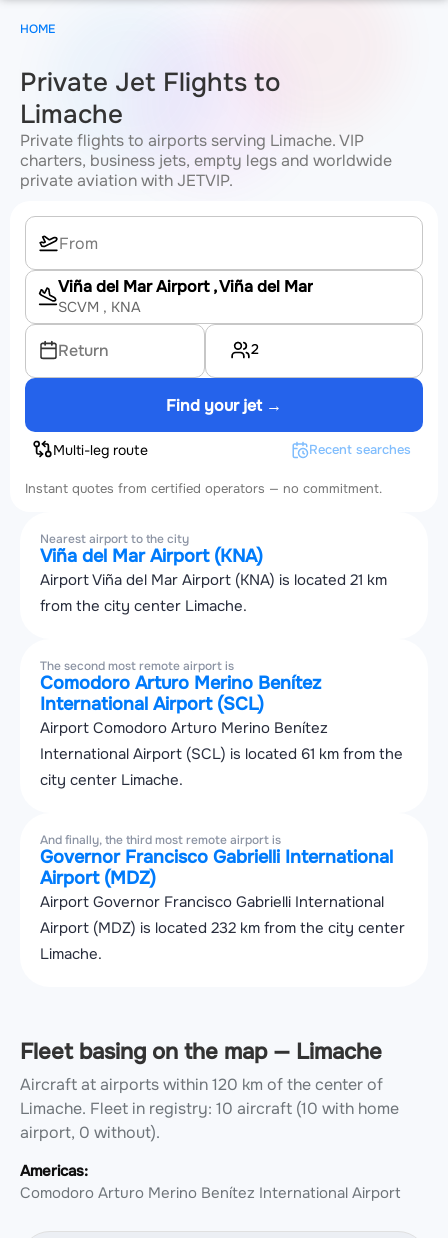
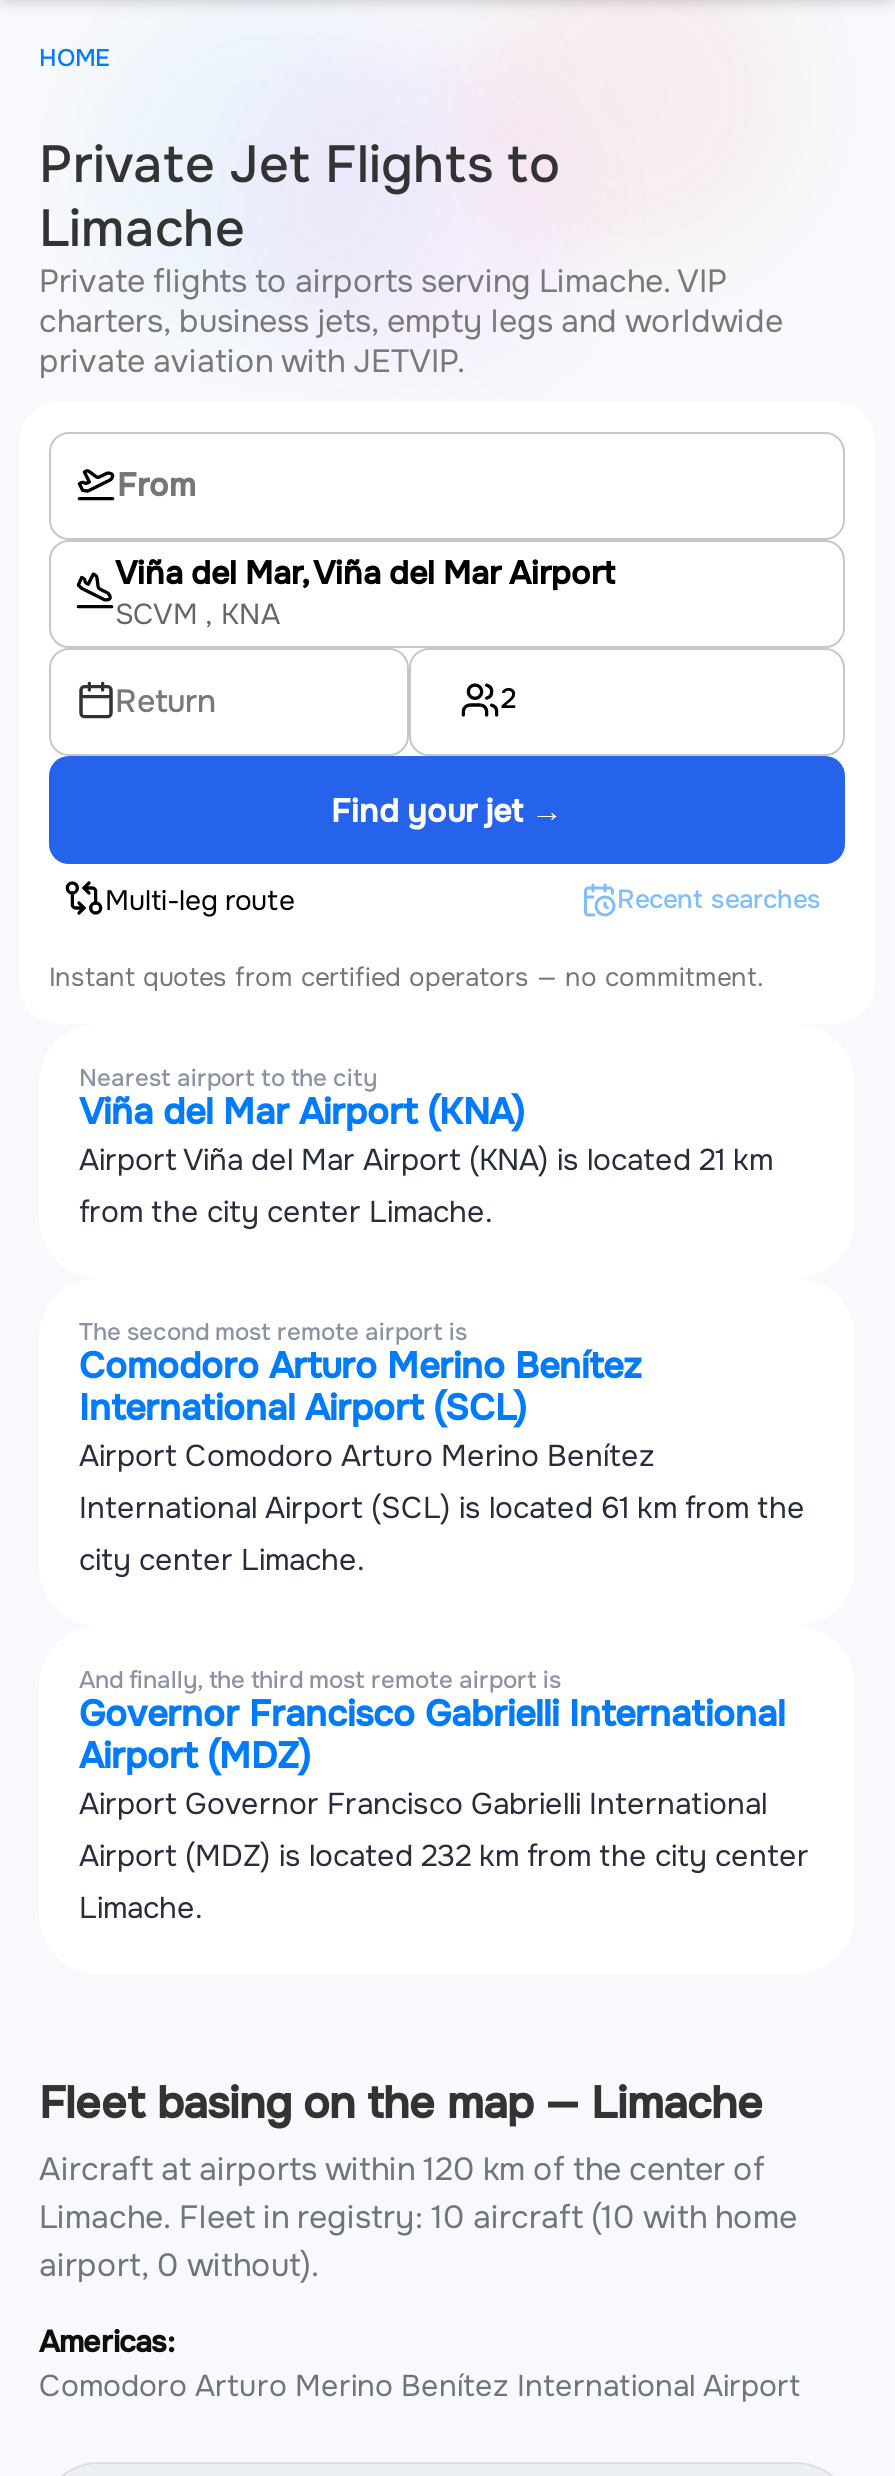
[58,276,313,297] Viña del Mar Airport, Viña del Mar -> [115,553,615,595] Viña del Mar, Viña del Mar Airport

